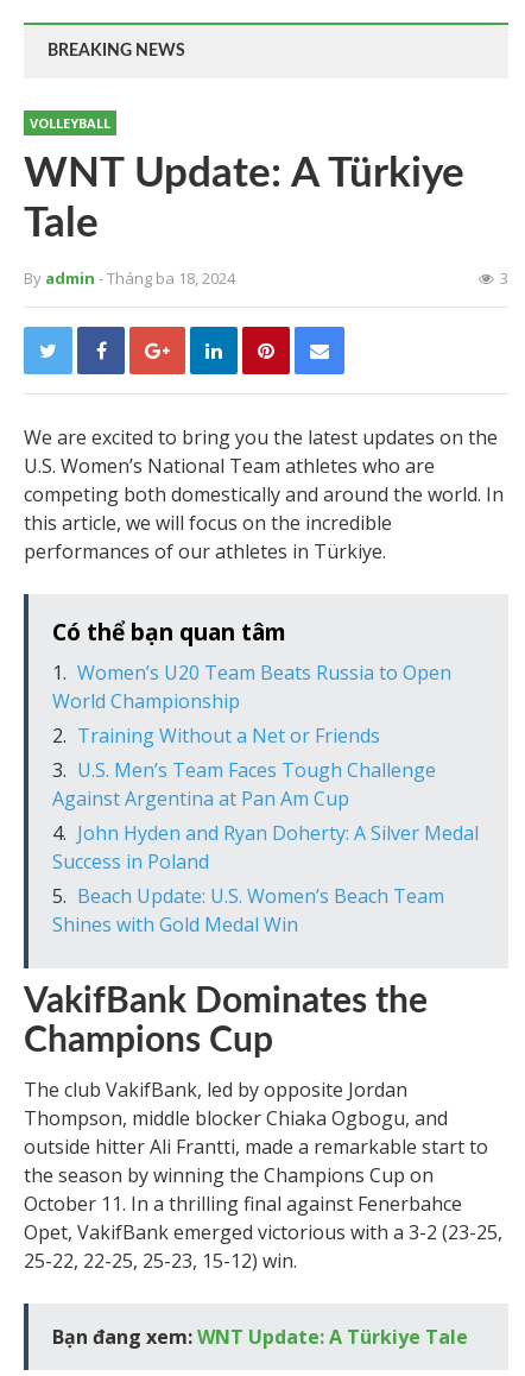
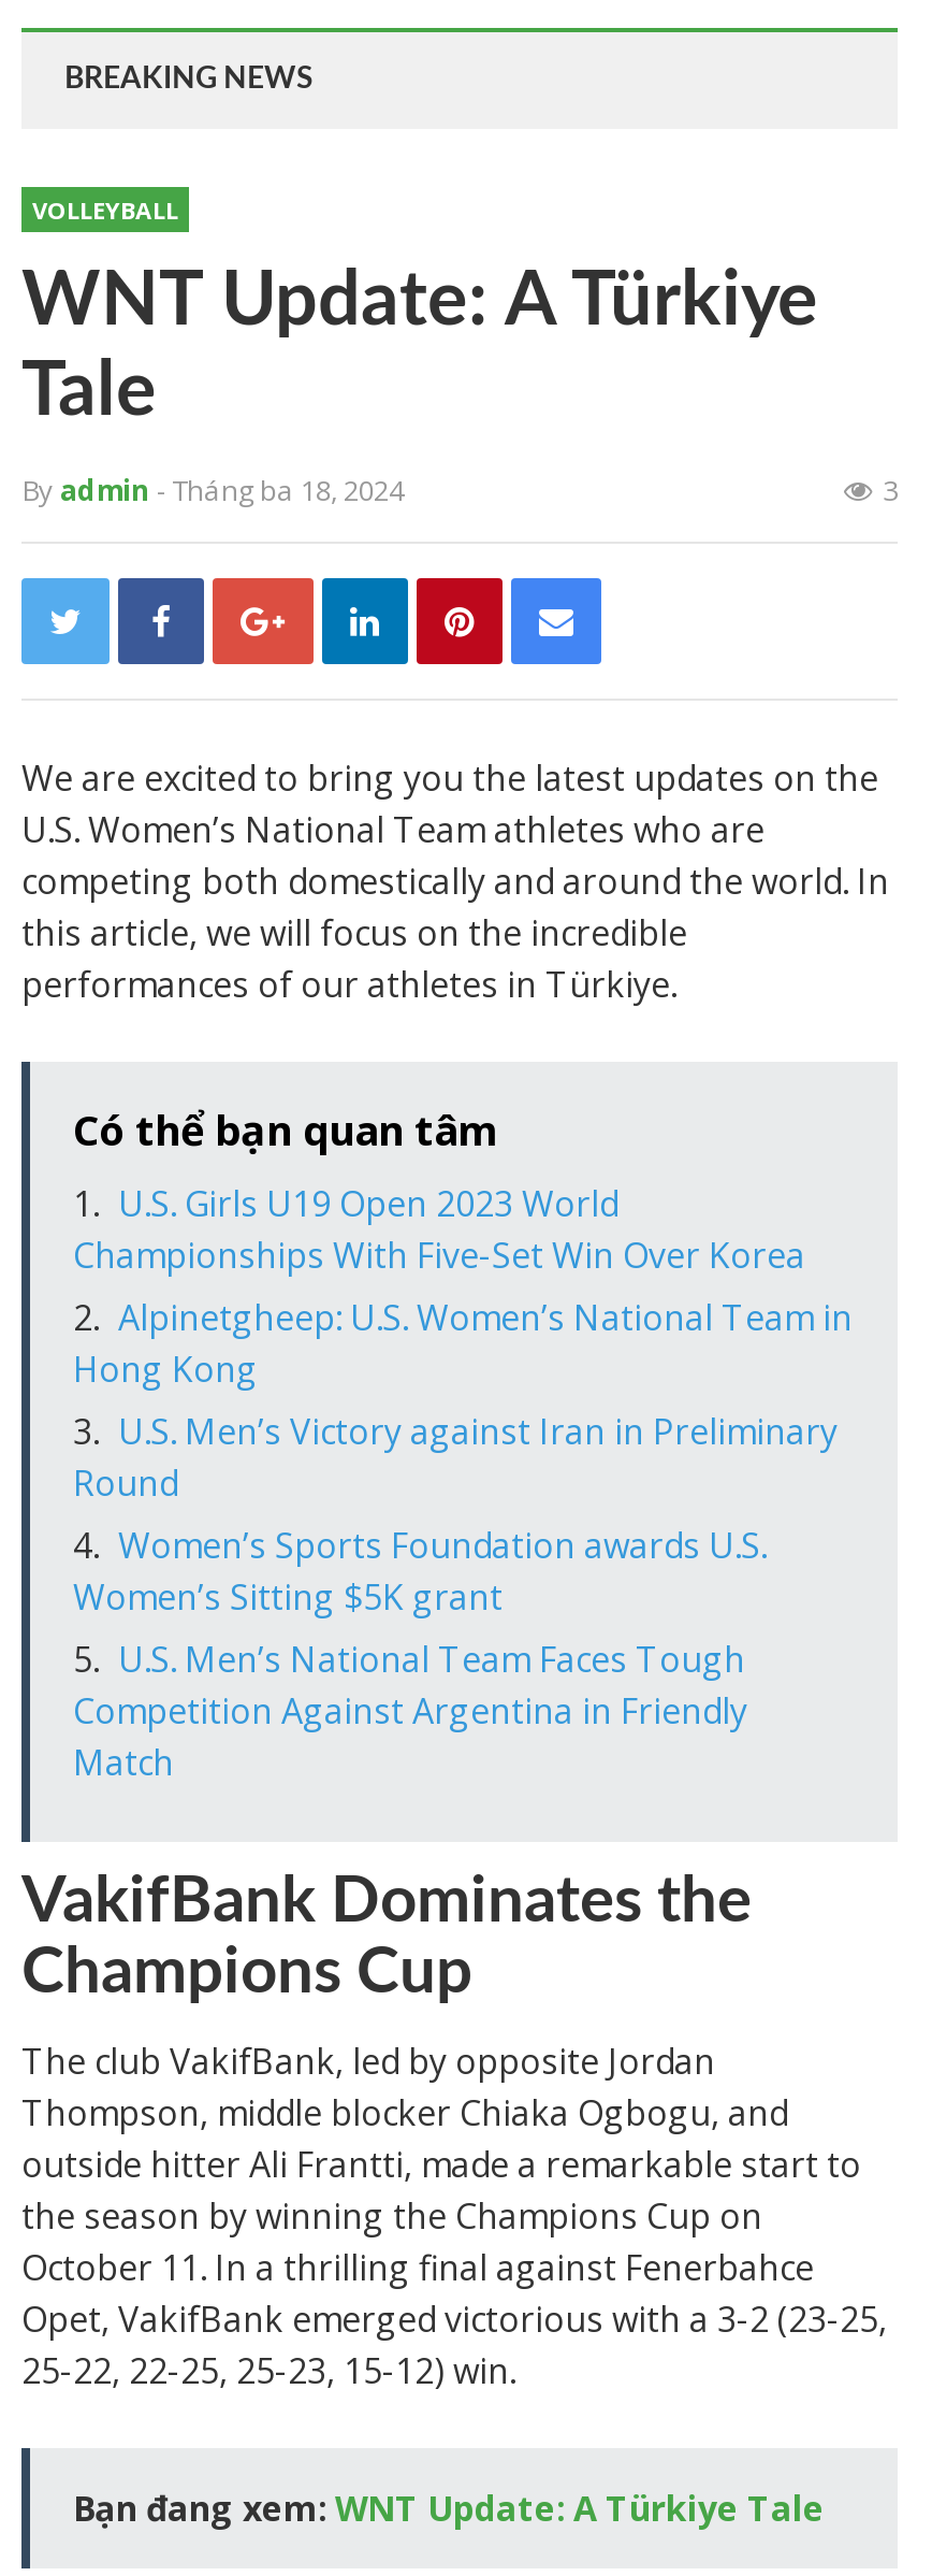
[52,659,479,938] Women’s U20 Team Beats Russia to Open | World Championship | Training Without a Net or Friends | U.S. Men’s Team Faces Tough Challenge | Against Argentina at Pan Am Cup | John Hyden and Ryan Doherty: A Silver Medal | Success in Poland | Beach Update: U.S. Women’s Beach Team | Shines with Gold Medal Win -> [73,1180,853,1786] U.S. Girls U19 Open 2023 World | Championships With Five-Set Win Over Korea | Alpinetgheep: U.S. Women’s National Team in | Hong Kong | U.S. Men’s Victory against Iran in Preliminary | Round | Women’s Sports Foundation awards U.S. | Women’s Sitting $5K grant | U.S. Men’s National Team Faces Tough | Competition Against Argentina in Friendly | Match

